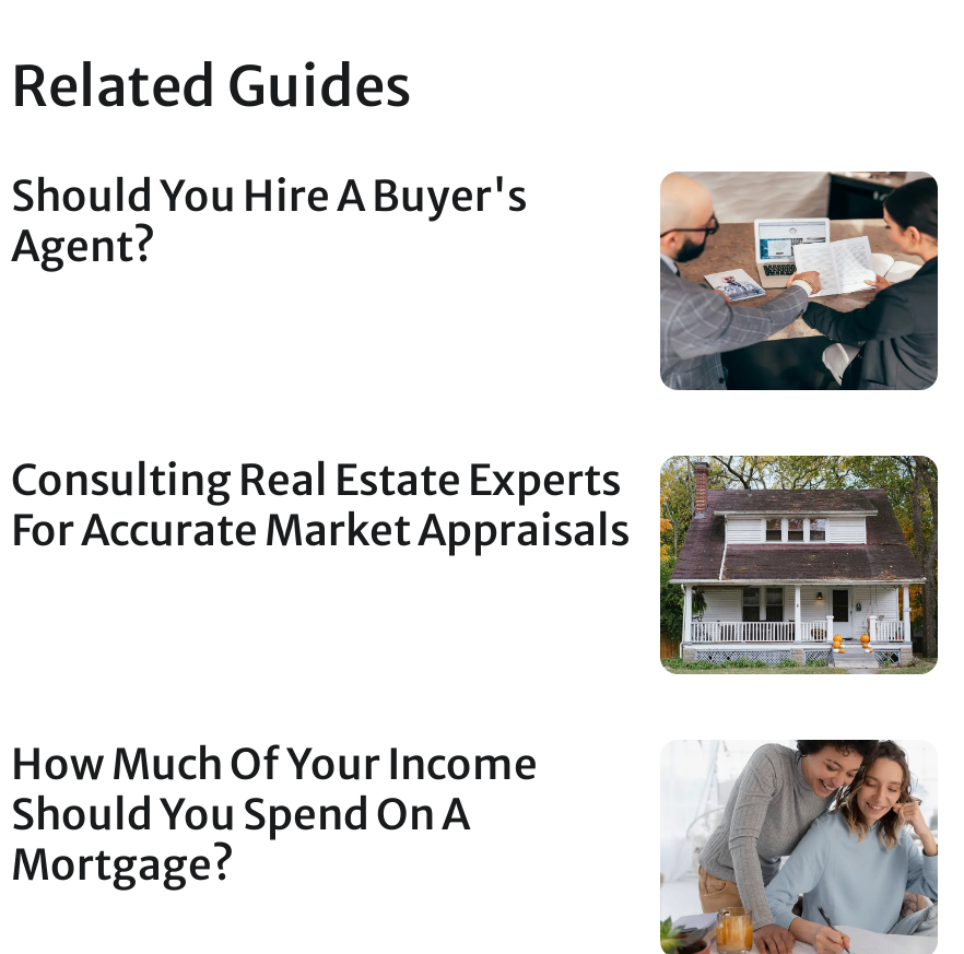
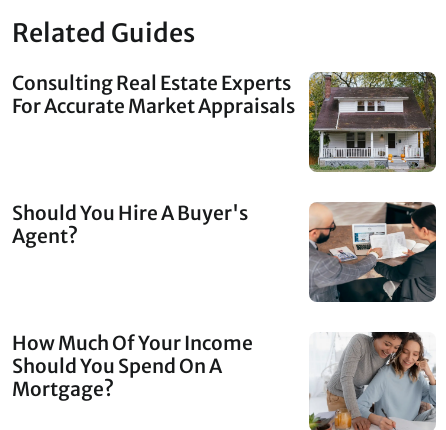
moved [11,170,527,273] -> [12,201,248,248]: Should You Hire A Buyer's | Agent?
moved [658,172,940,392] -> [309,202,436,303]: [image]
moved [11,451,940,676] -> [12,70,437,173]: [image] | Consulting Real Estate Experts | For Accurate Market Appraisals

